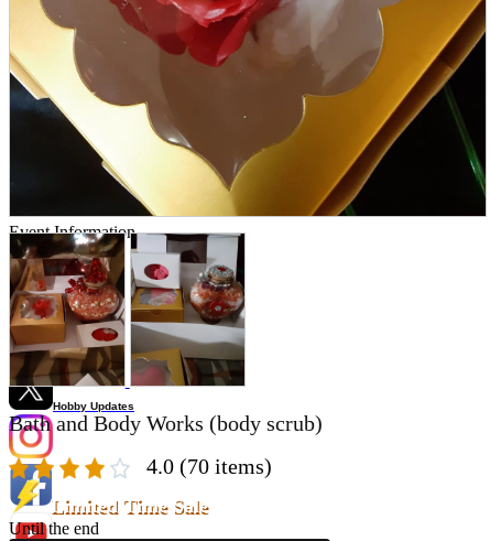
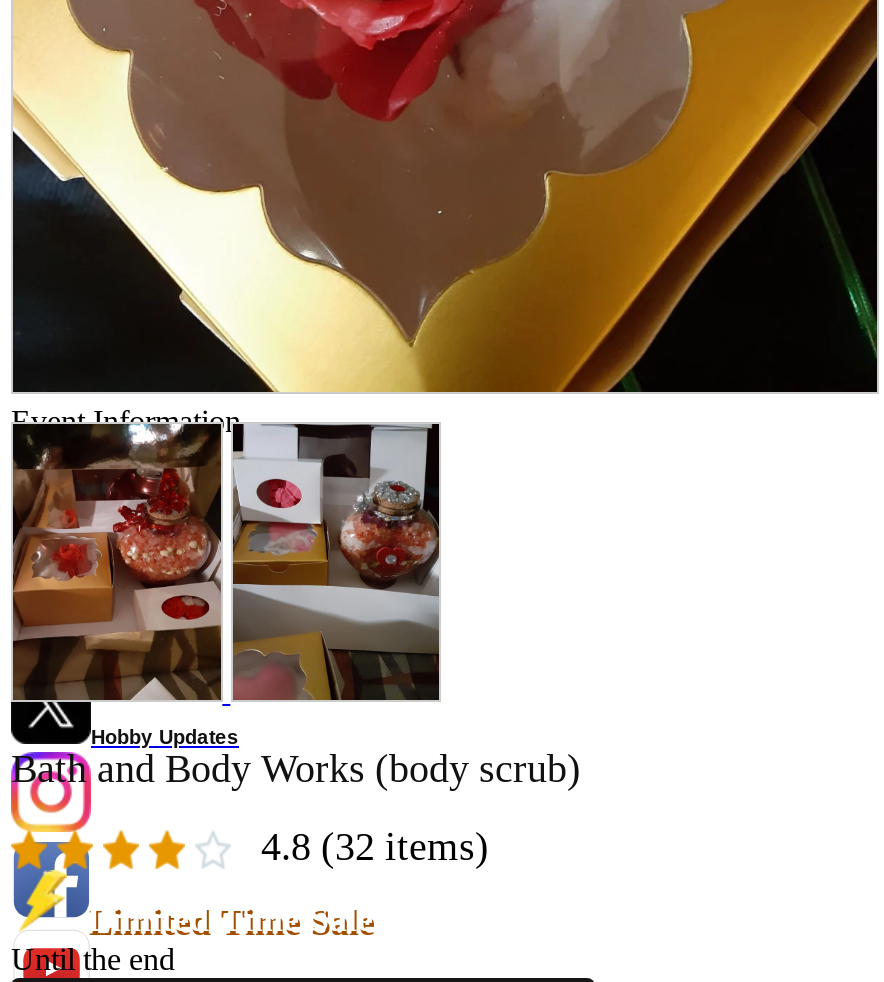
[141,454,272,478] 4.0 (70 items) -> [251,824,489,868] 4.8 (32 items)

